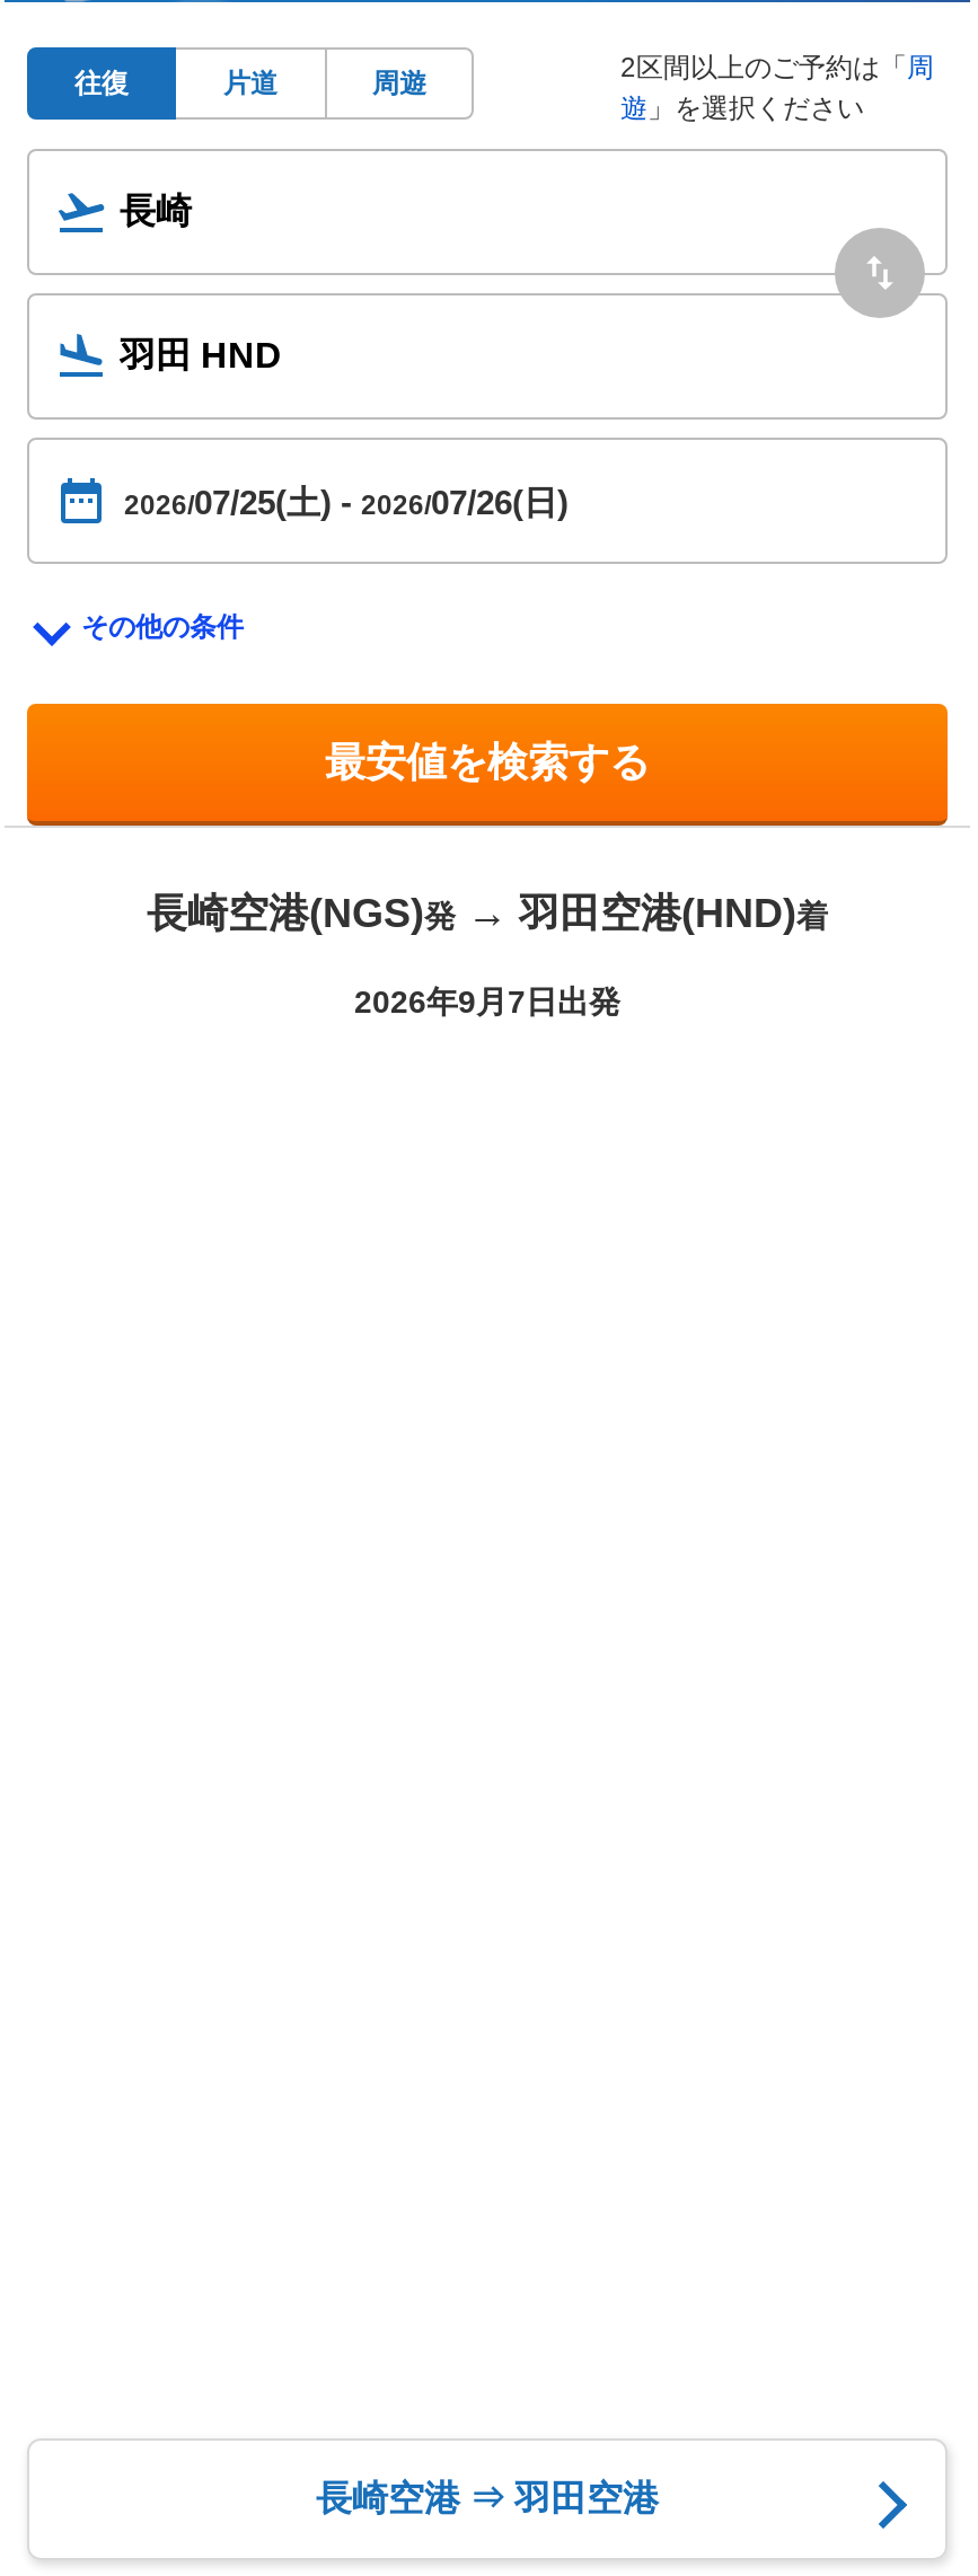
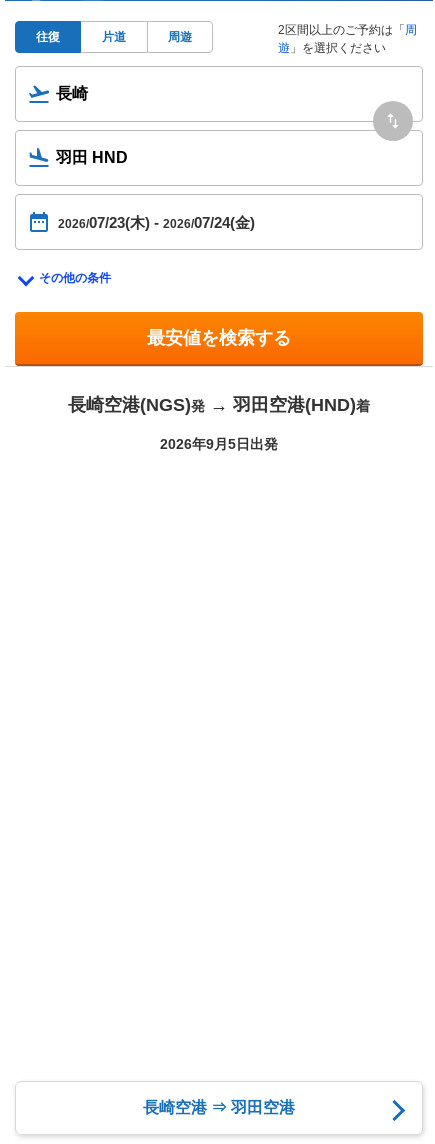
[124,483,569,521] 2026/07/25(土) - 2026/07/26(日) -> [58,214,255,231] 2026/07/23(木) - 2026/07/24(金)
[354,983,620,1020] 2026年9月7日出発 -> [160,436,278,452] 2026年9月5日出発

